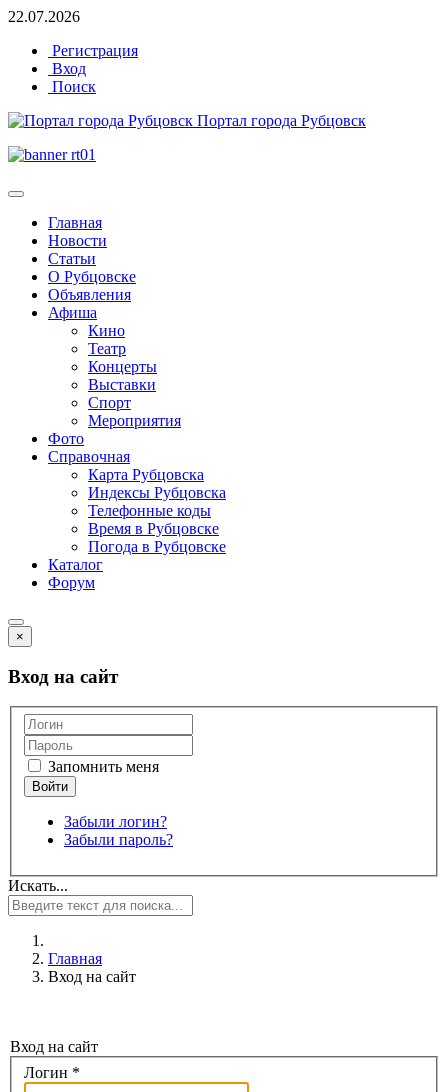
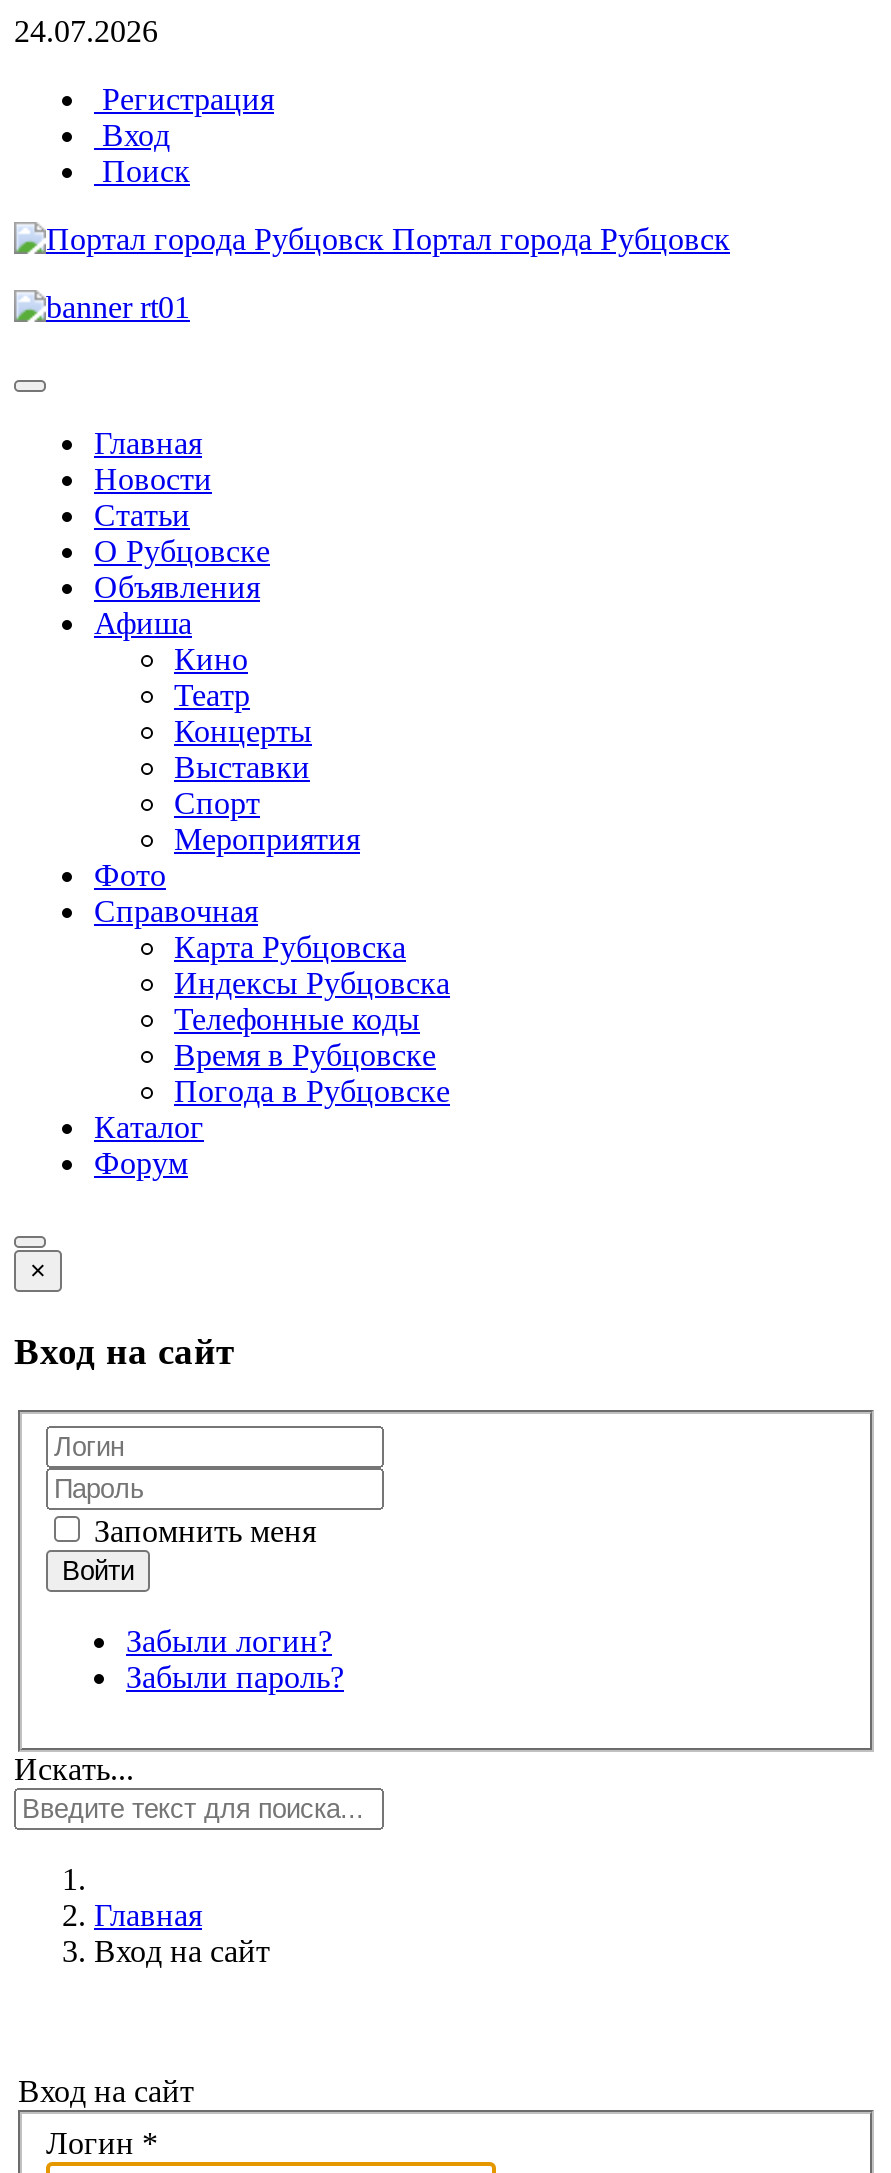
[8,8,80,25] 22.07.2026 -> [14,14,158,48] 24.07.2026

